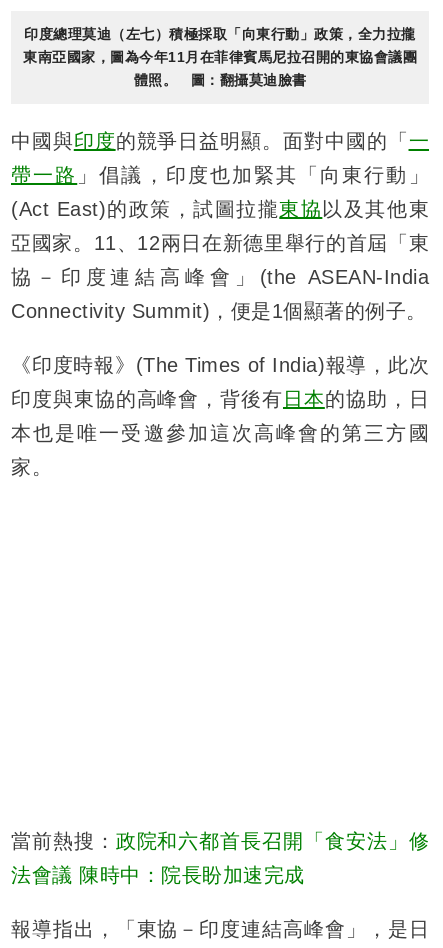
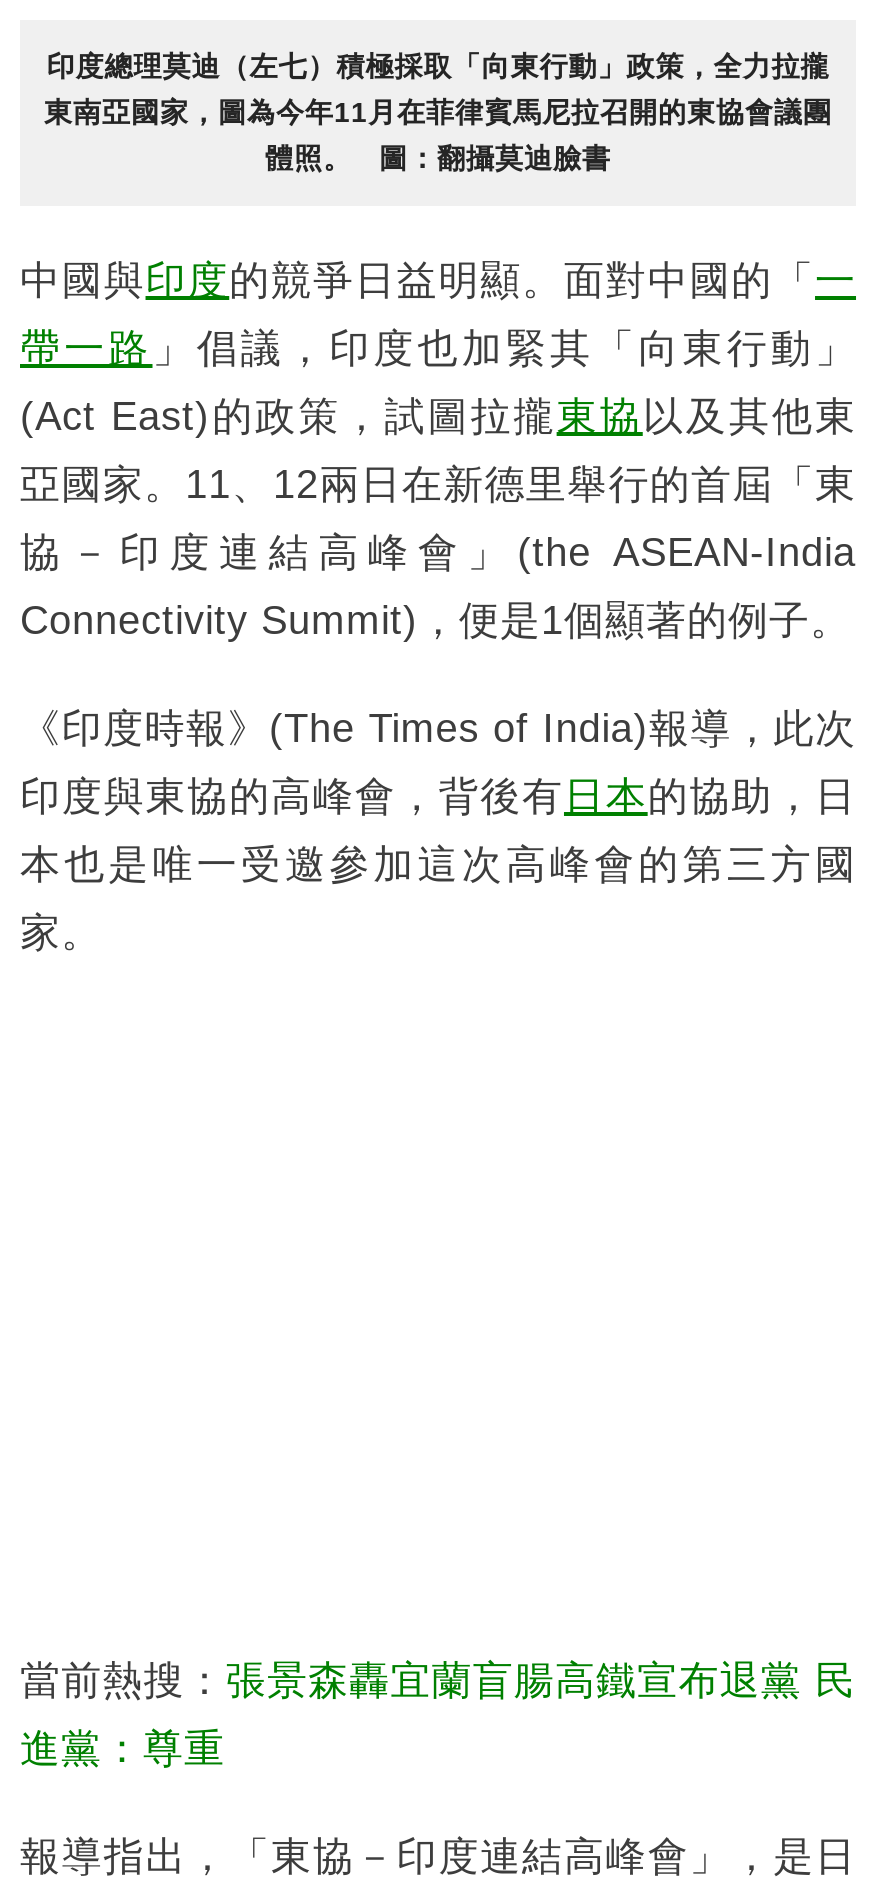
[11,830,429,852] 當前熱搜：政院和六都首長召開「食安法」修 -> [20,1657,856,1701] 當前熱搜：張景森轟宜蘭盲腸高鐵宣布退黨 民
[11,864,304,886] 法會議 陳時中：院長盼加速完成 -> [20,1725,225,1769] 進黨：尊重

